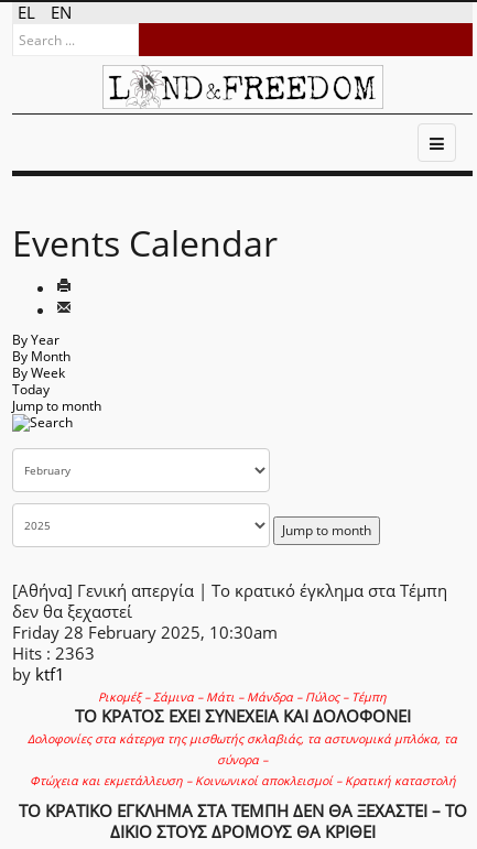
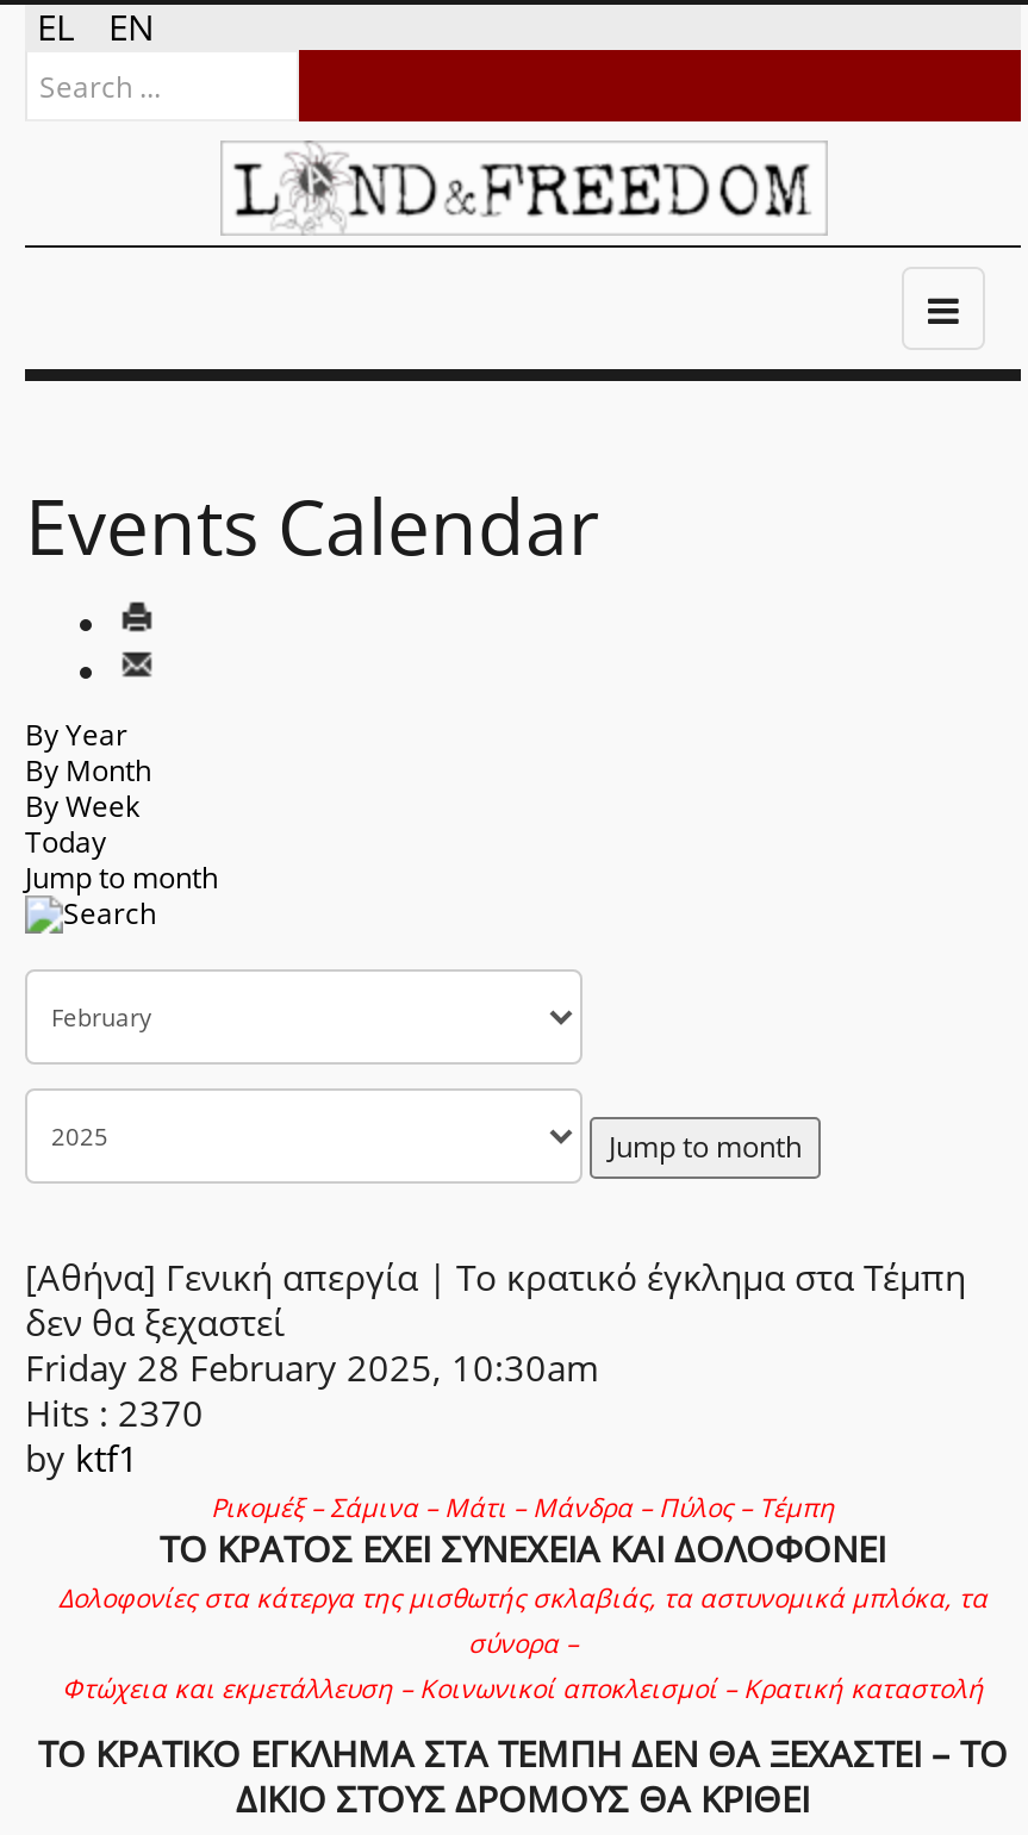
[12,642,95,664] Hits: 2363 -> [25,1388,204,1436] Hits: 2370

